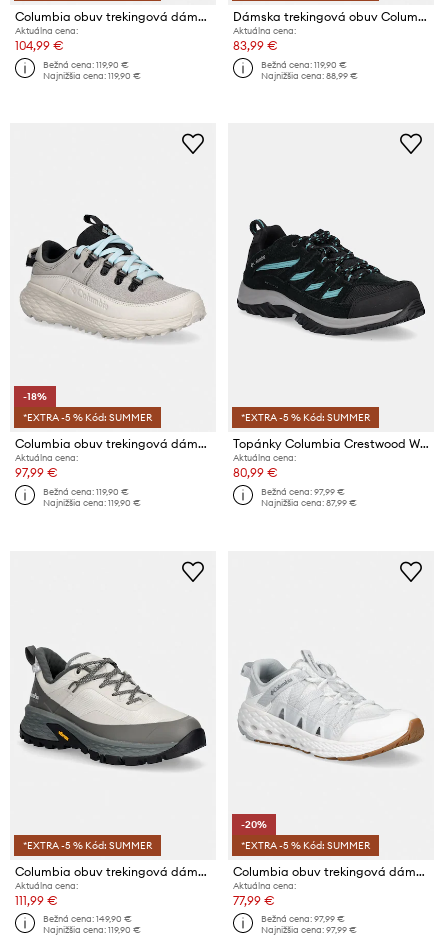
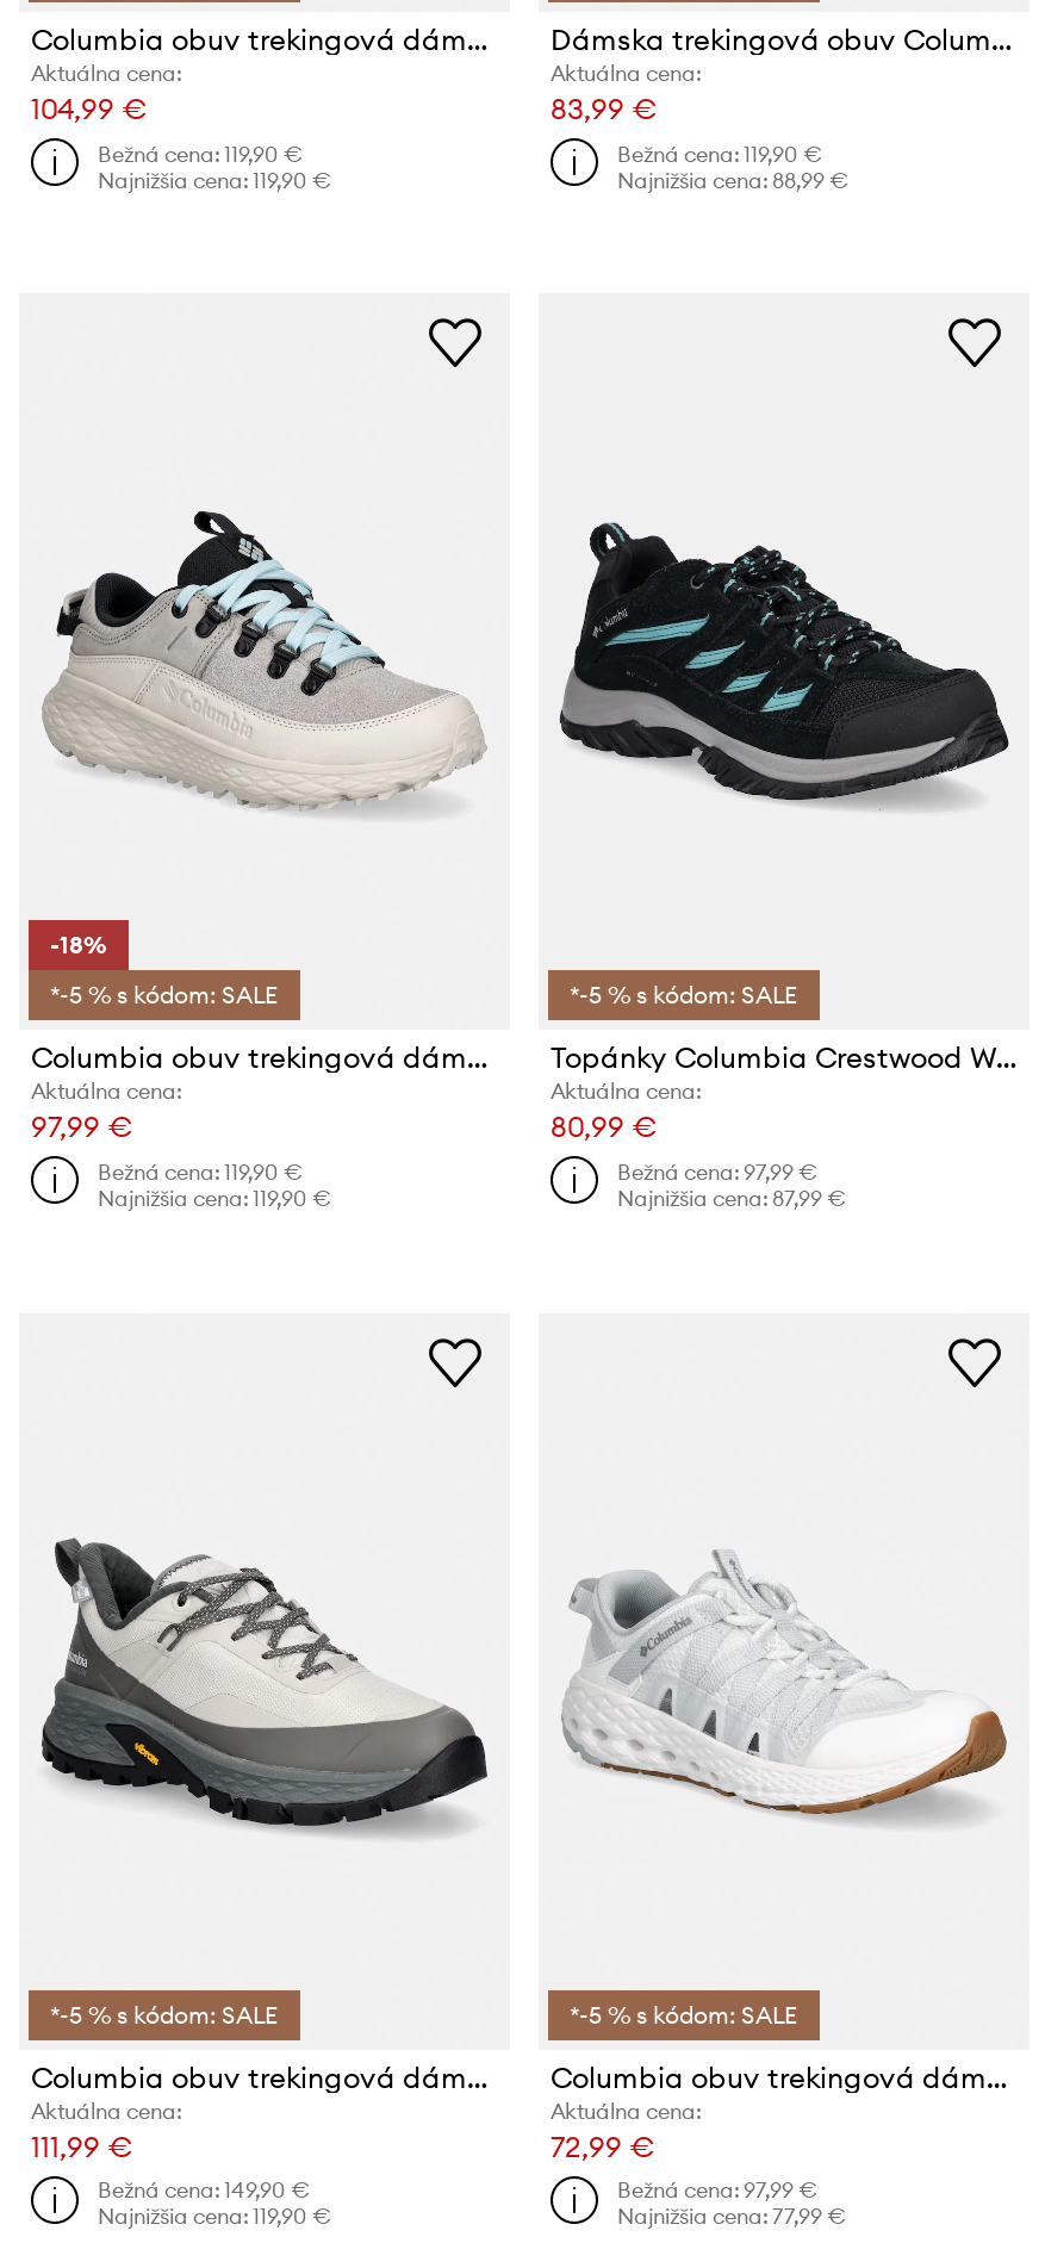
[23,411,152,424] *EXTRA -5 % Kód: SUMMER -> [50,981,279,1012] *-5 % s kódom: SALE
[241,411,370,424] *EXTRA -5 % Kód: SUMMER -> [570,981,798,1012] *-5 % s kódom: SALE
[241,818,370,852] -20% | *EXTRA -5 % Kód: SUMMER -> [570,1999,798,2030] *-5 % s kódom: SALE
[23,839,152,852] *EXTRA -5 % Kód: SUMMER -> [50,1999,279,2030] *-5 % s kódom: SALE
[233,893,275,908] 77,99 € -> [551,2128,655,2164] 72,99 €
[261,924,357,935] Najnižšia cena: 97,99 € -> [617,2203,846,2229] Najnižšia cena: 77,99 €

